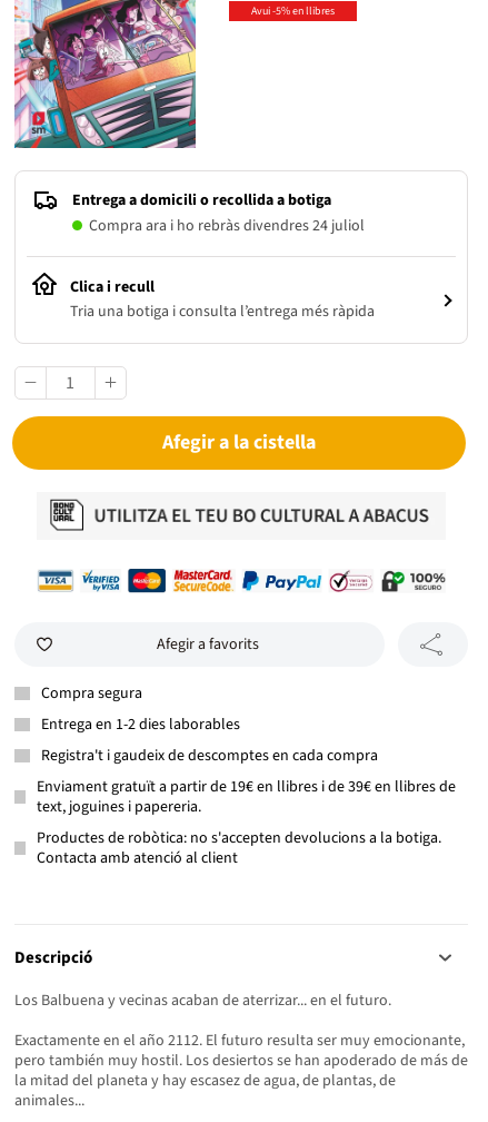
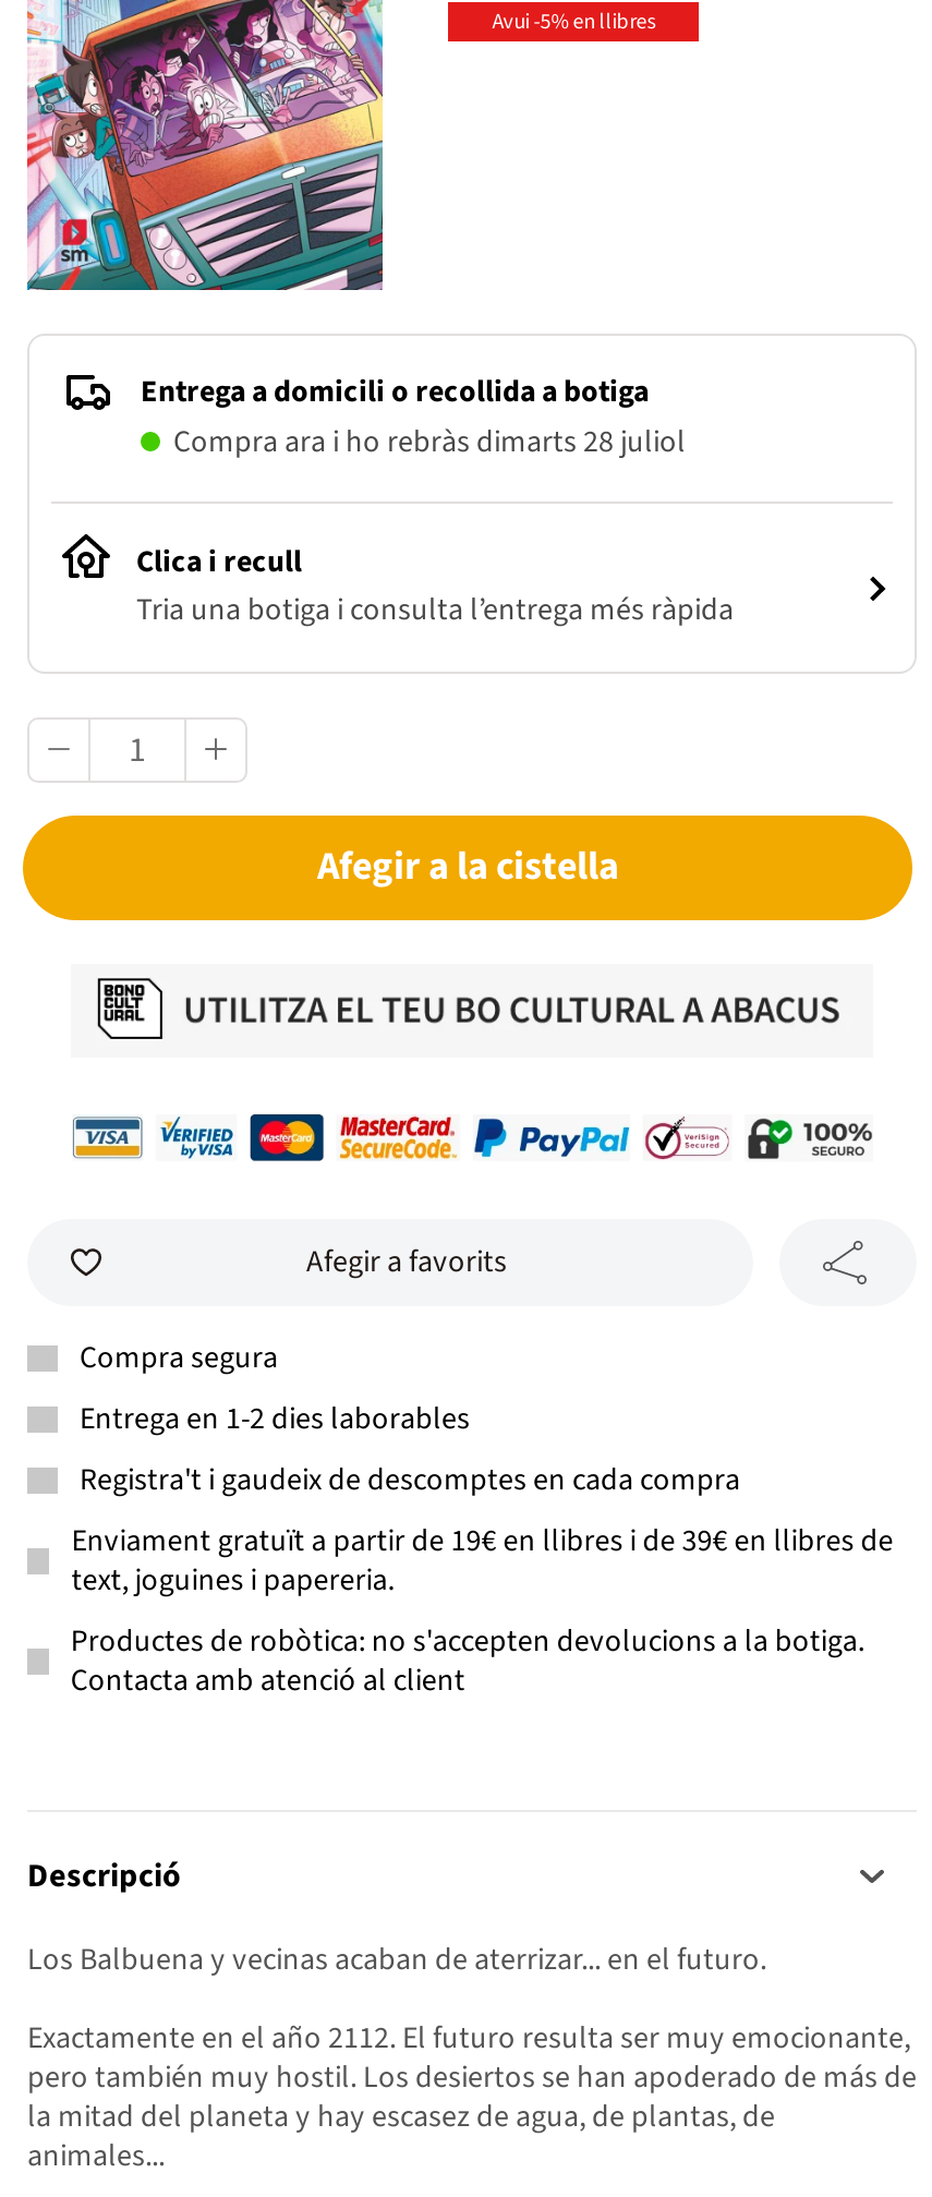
[89,215,365,237] Compra ara i ho rebràs divendres 24 juliol -> [173,421,686,465] Compra ara i ho rebràs dimarts 28 juliol

